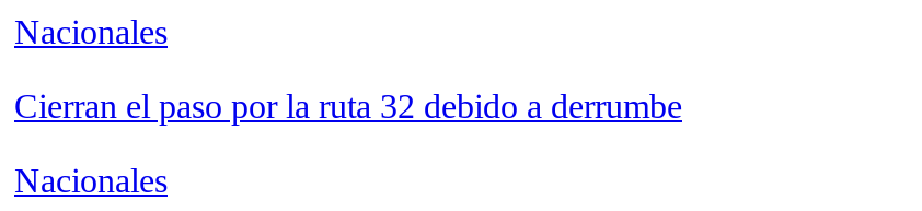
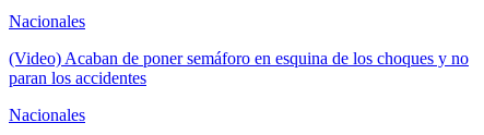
[14,88,682,125] Cierran el paso por la ruta 32 debido a derrumbe -> [9,49,469,87] (Video) Acaban de poner semáforo en esquina de los choques y no | paran los accidentes

